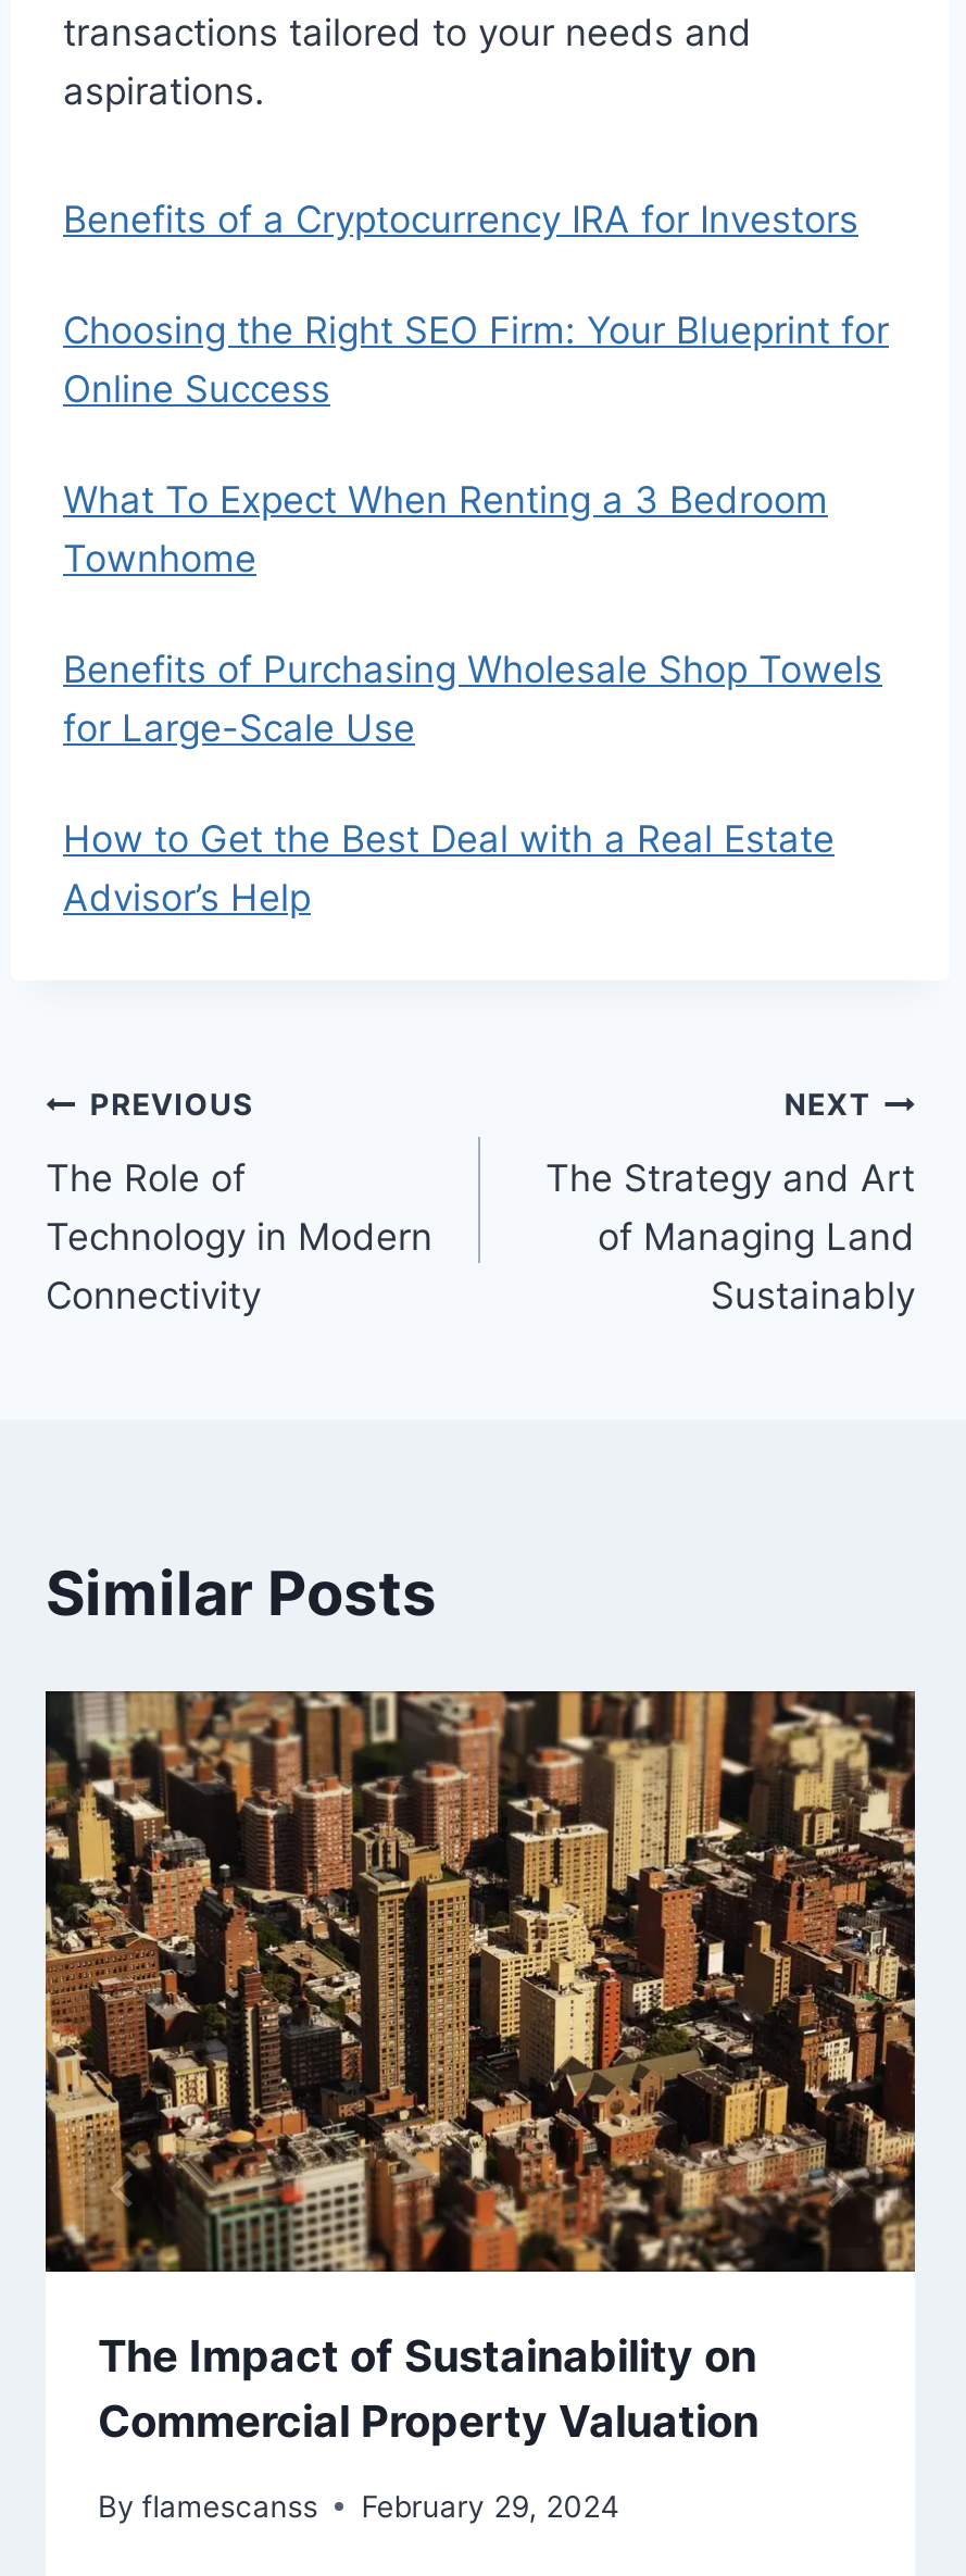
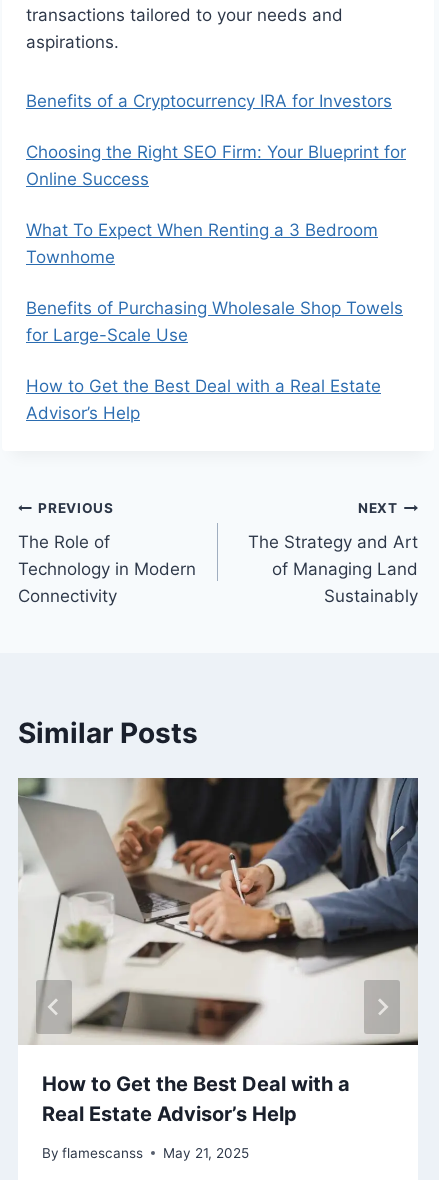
[43,1689,917,2448] [image] | The Impact of Sustainability on | Commercial Property Valuation -> [17,777,419,1126] [image] | How to Get the Best Deal with a | Real Estate Advisor’s Help
[98,2488,620,2523] By flamescanss February 29, 2024 -> [42,1145,249,1161] By flamescanss May 21, 2025

